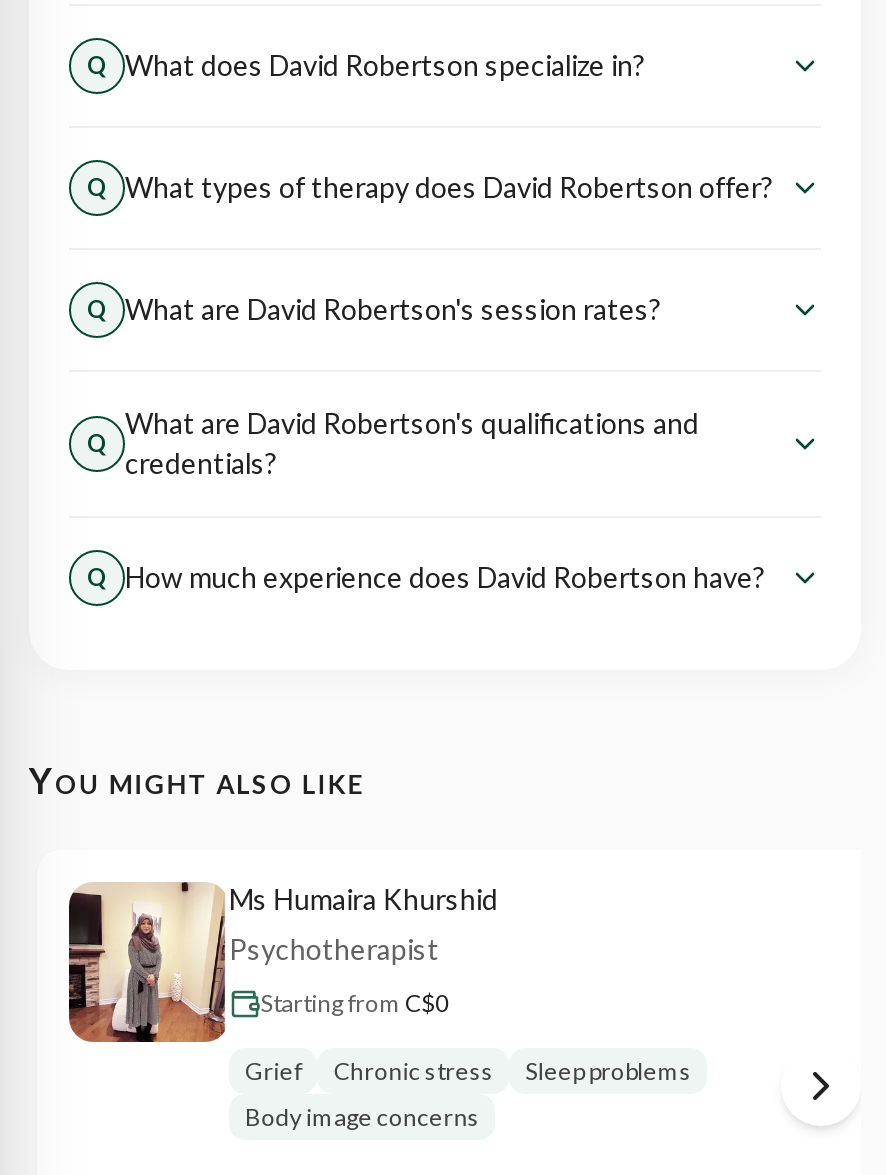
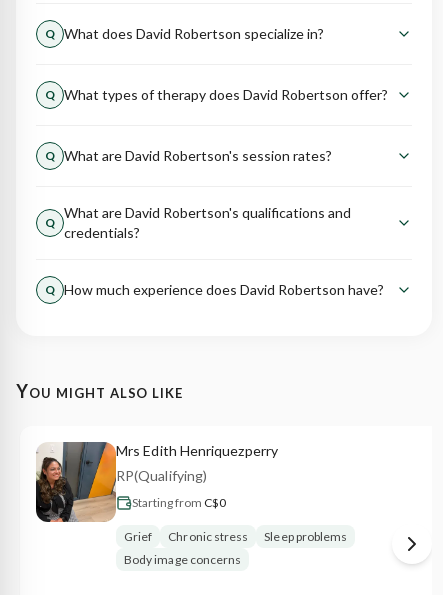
[67,880,498,1044] [image] | Ms Humaira Khurshid -> [36,441,278,523] [image] | Mrs Edith Henriquezperry
[229,932,439,966] Psychotherapist -> [116,467,207,484] RP(Qualifying)

